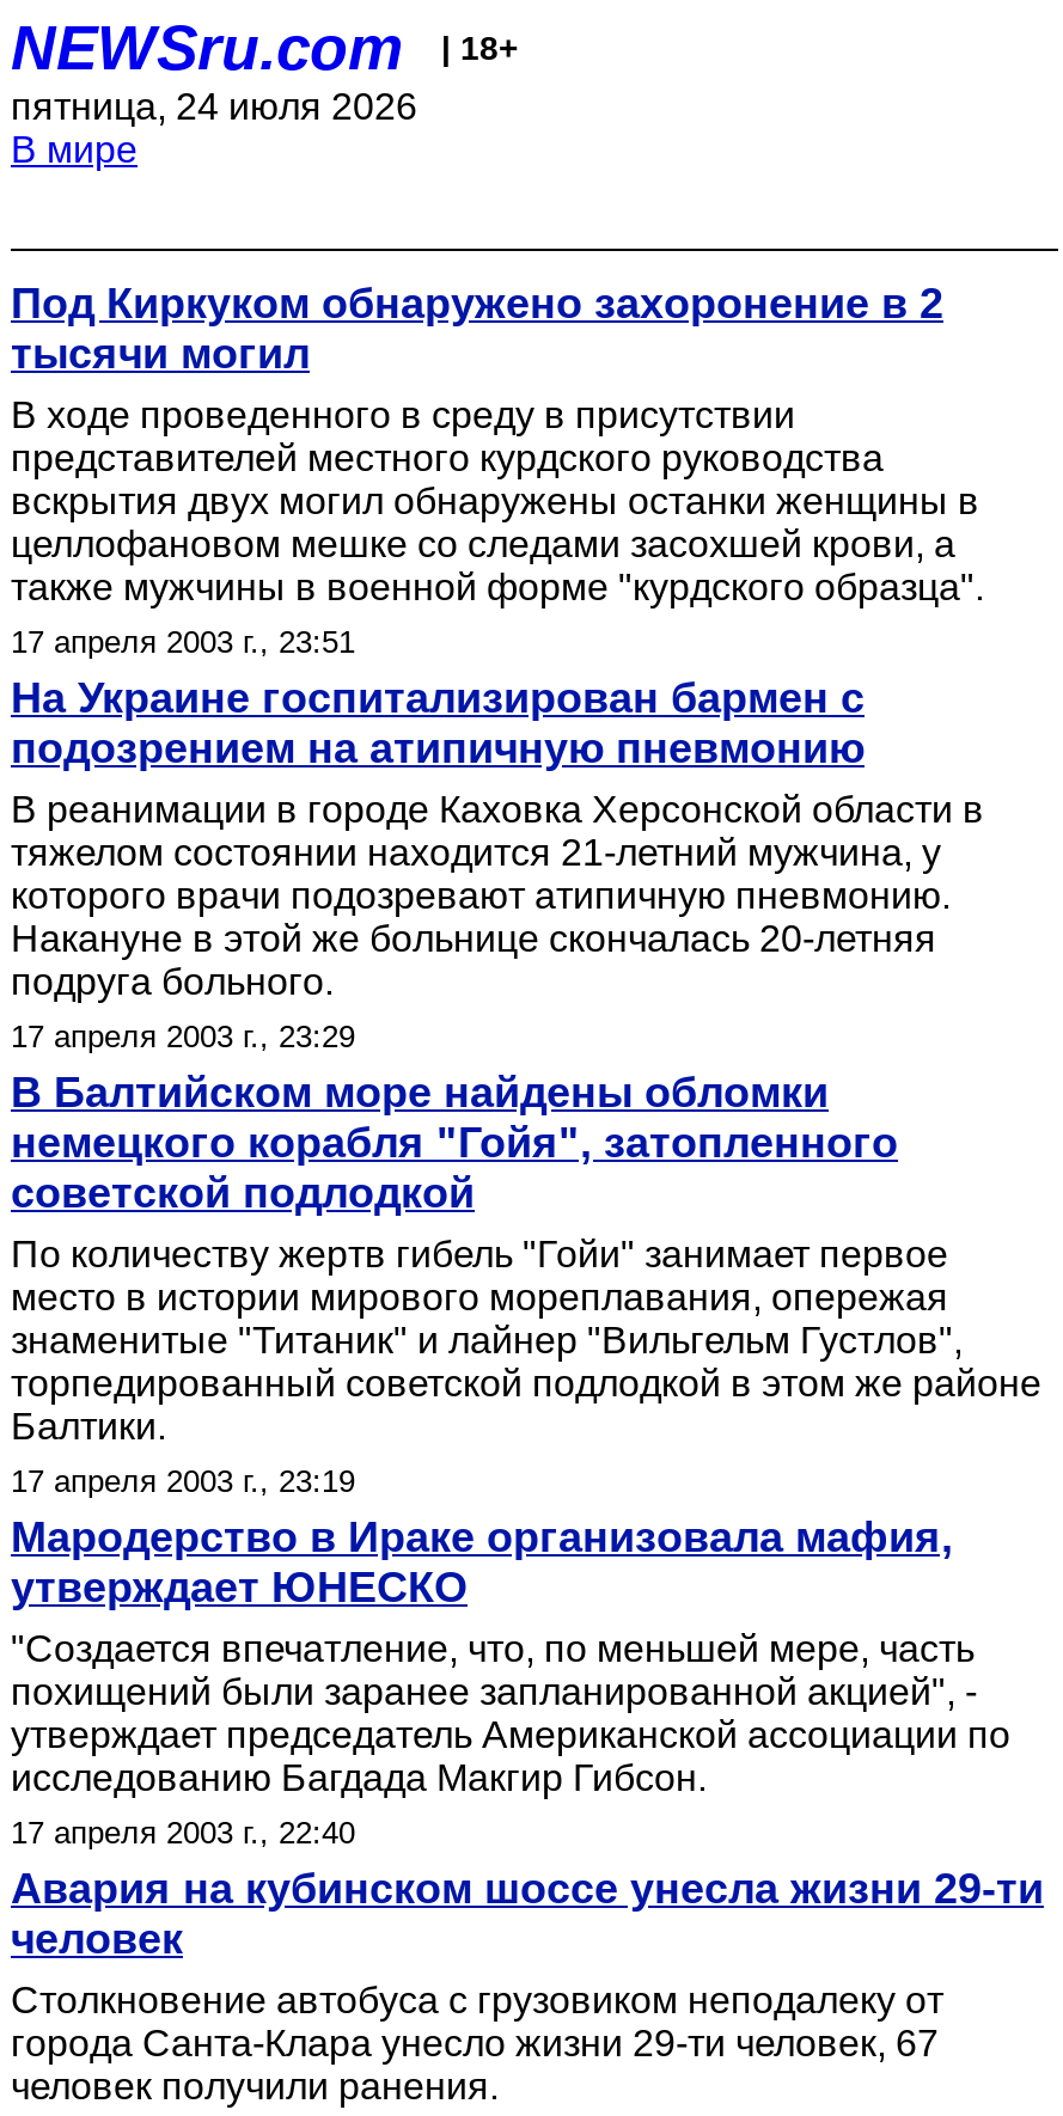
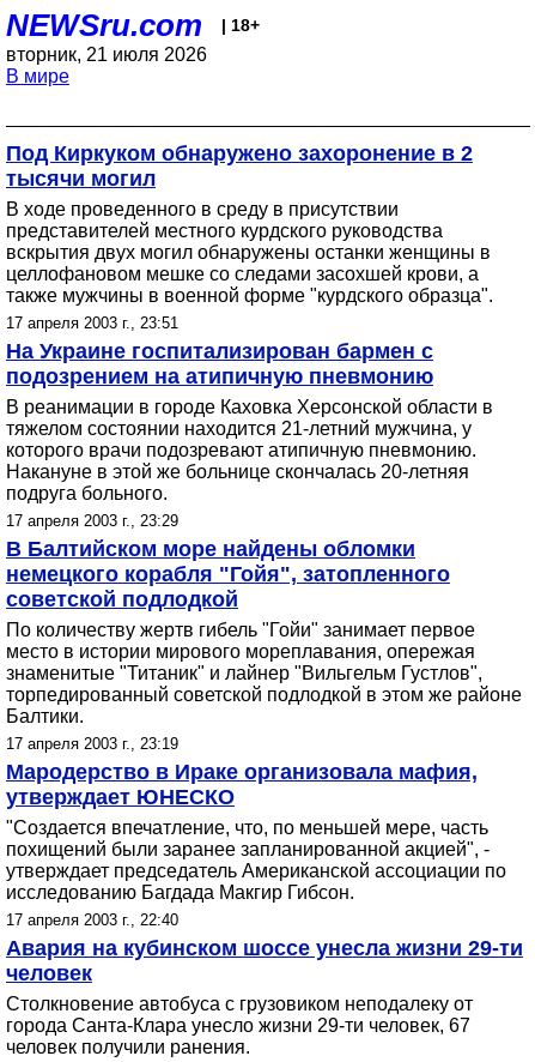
[11,86,417,127] пятница, 24 июля 2026 -> [6,44,207,65] вторник, 21 июля 2026

